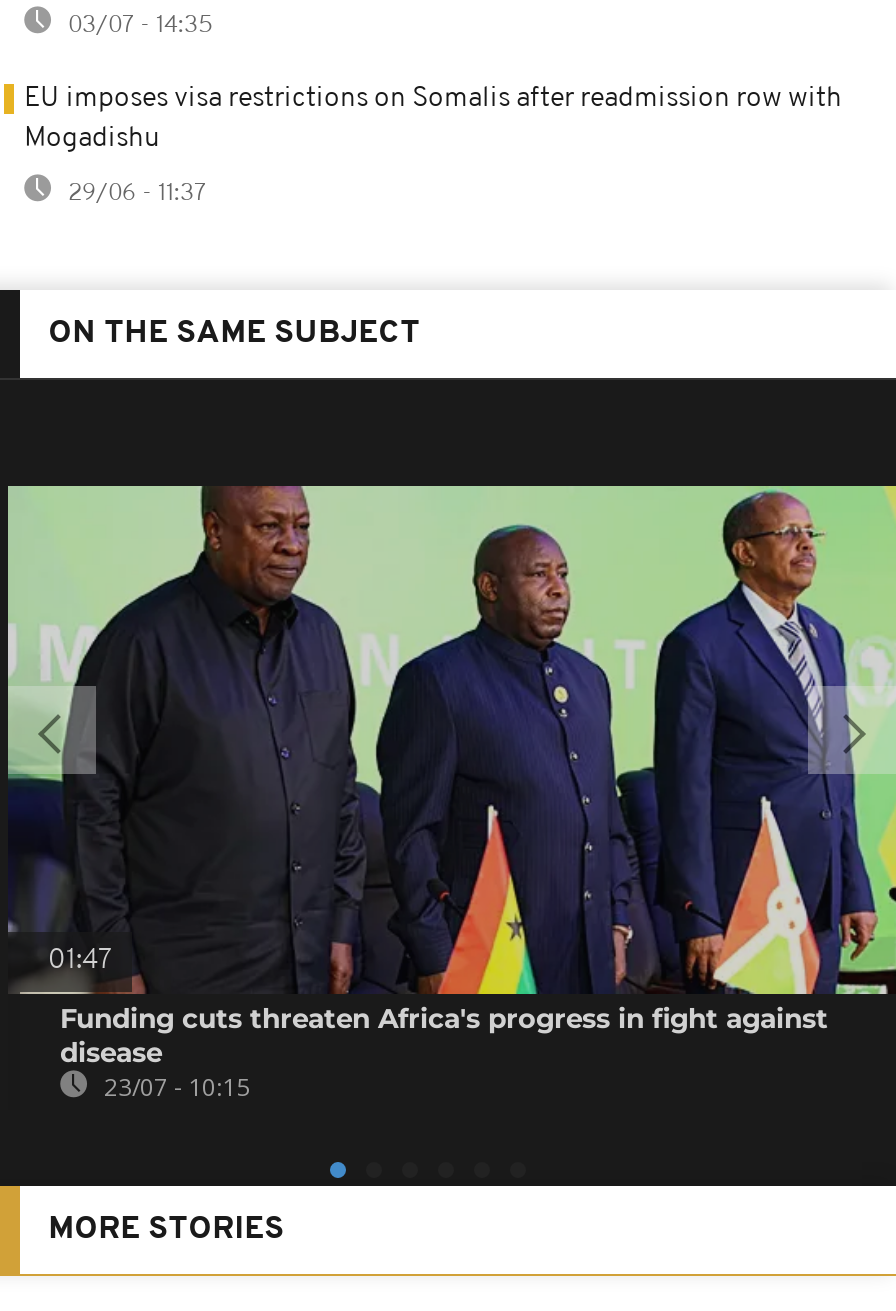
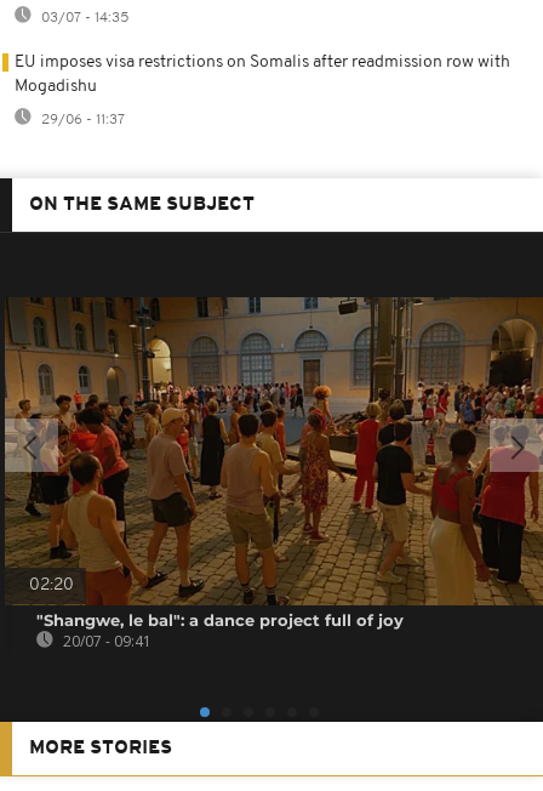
[6,484,890,996] [image] | 01:47 -> [5,297,539,605] [image] | 02:20
[60,1002,828,1104] Funding cuts threaten Africa's progress in fight against | disease | 23/07 - 10:15 -> [36,610,404,651] "Shangwe, le bal": a dance project full of joy | 20/07 - 09:41

